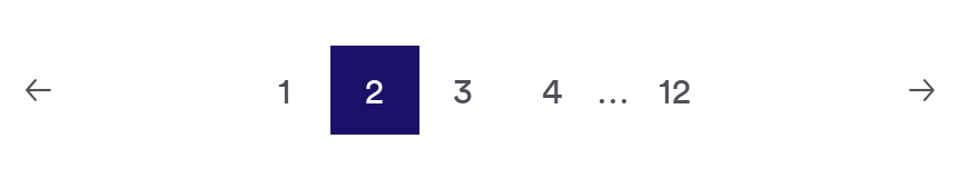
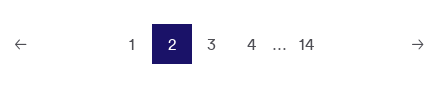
[659,68,690,113] 12 -> [299,34,314,54] 14

